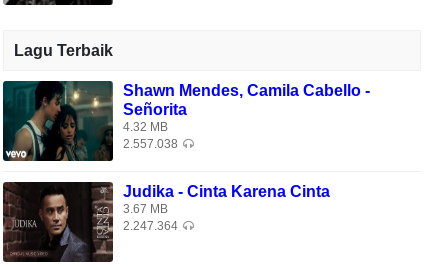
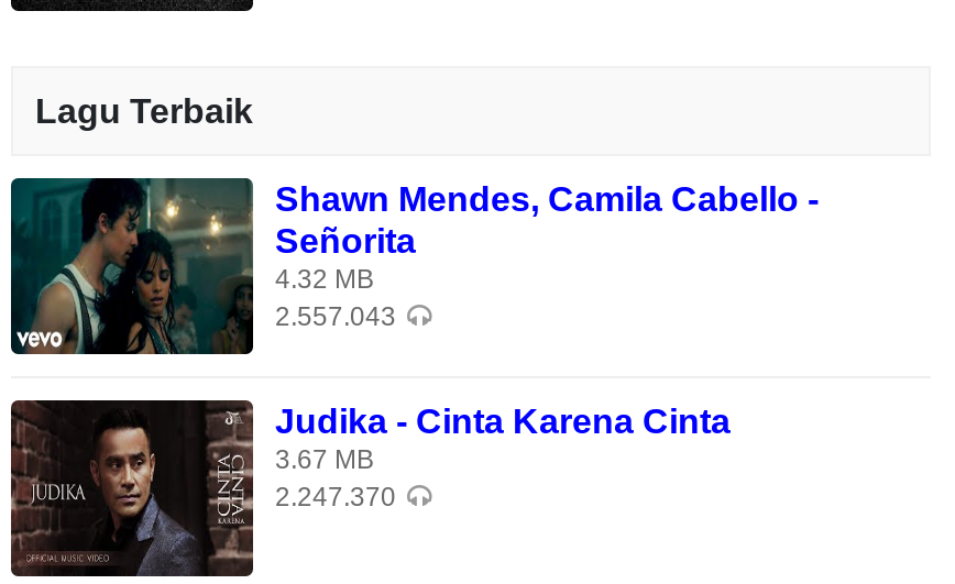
[123,137,178,151] 2.557.038 -> [275,302,396,333] 2.557.043
[123,219,178,233] 2.247.364 -> [275,483,396,513] 2.247.370

